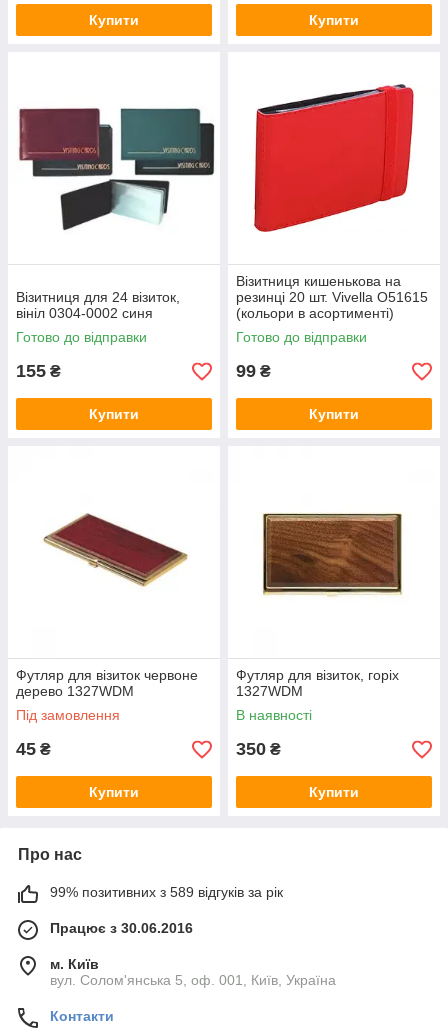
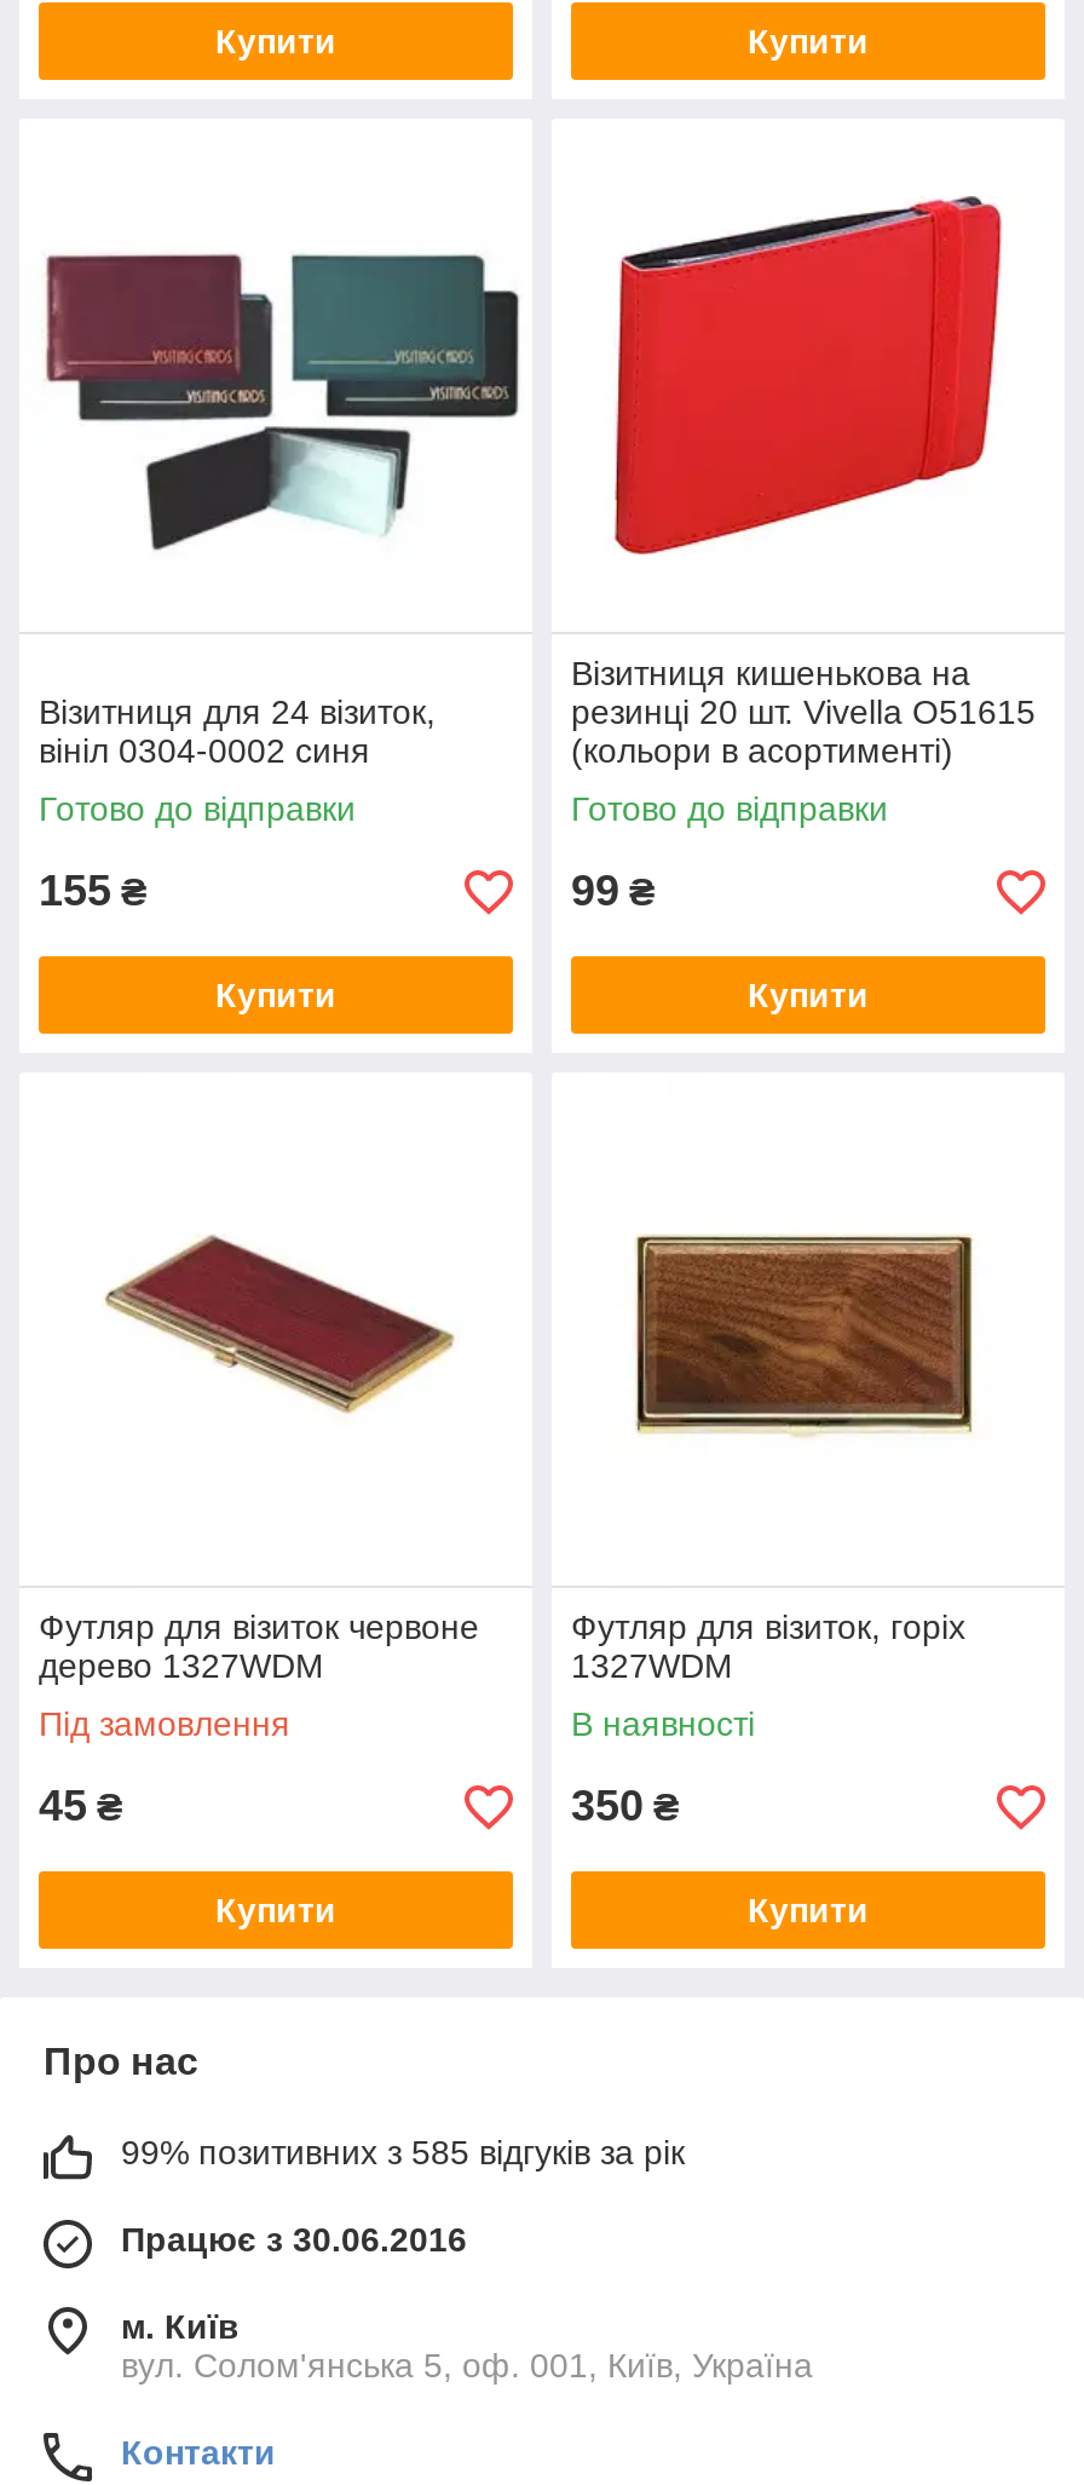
[50,884,283,900] 99% позитивних з 589 відгуків за рік -> [121,2133,685,2172] 99% позитивних з 585 відгуків за рік

